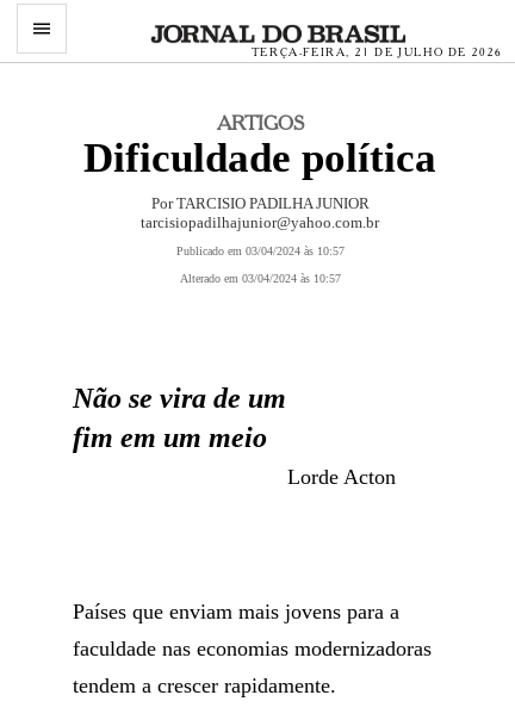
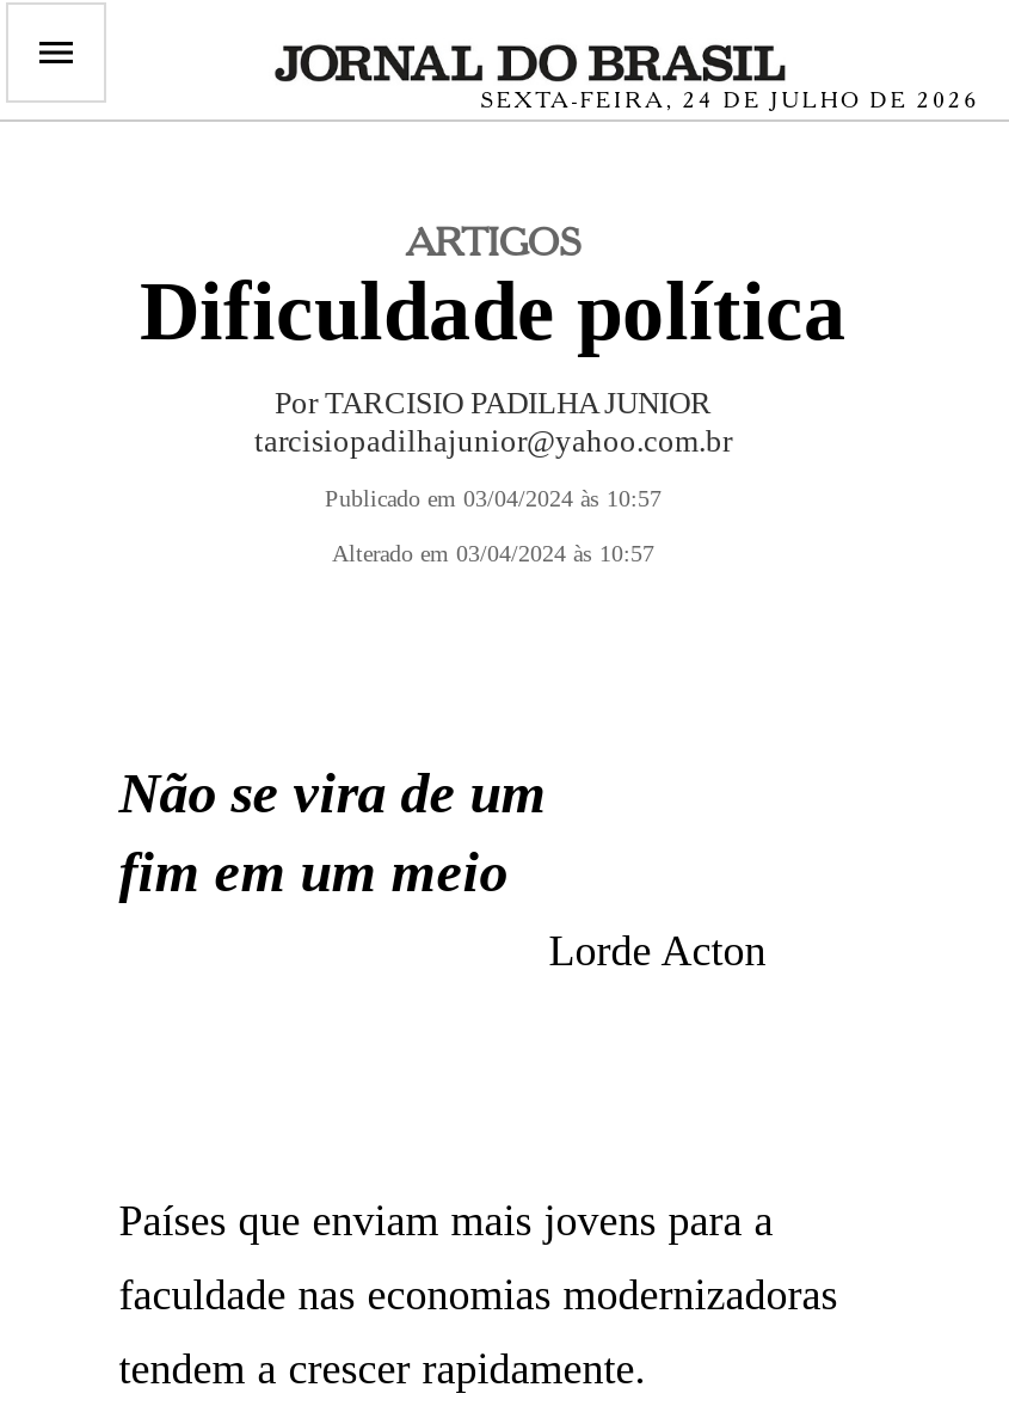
[251,45,503,58] TERÇA-FEIRA, 21 DE JULHO DE 2026 -> [481,86,980,112] SEXTA-FEIRA, 24 DE JULHO DE 2026

